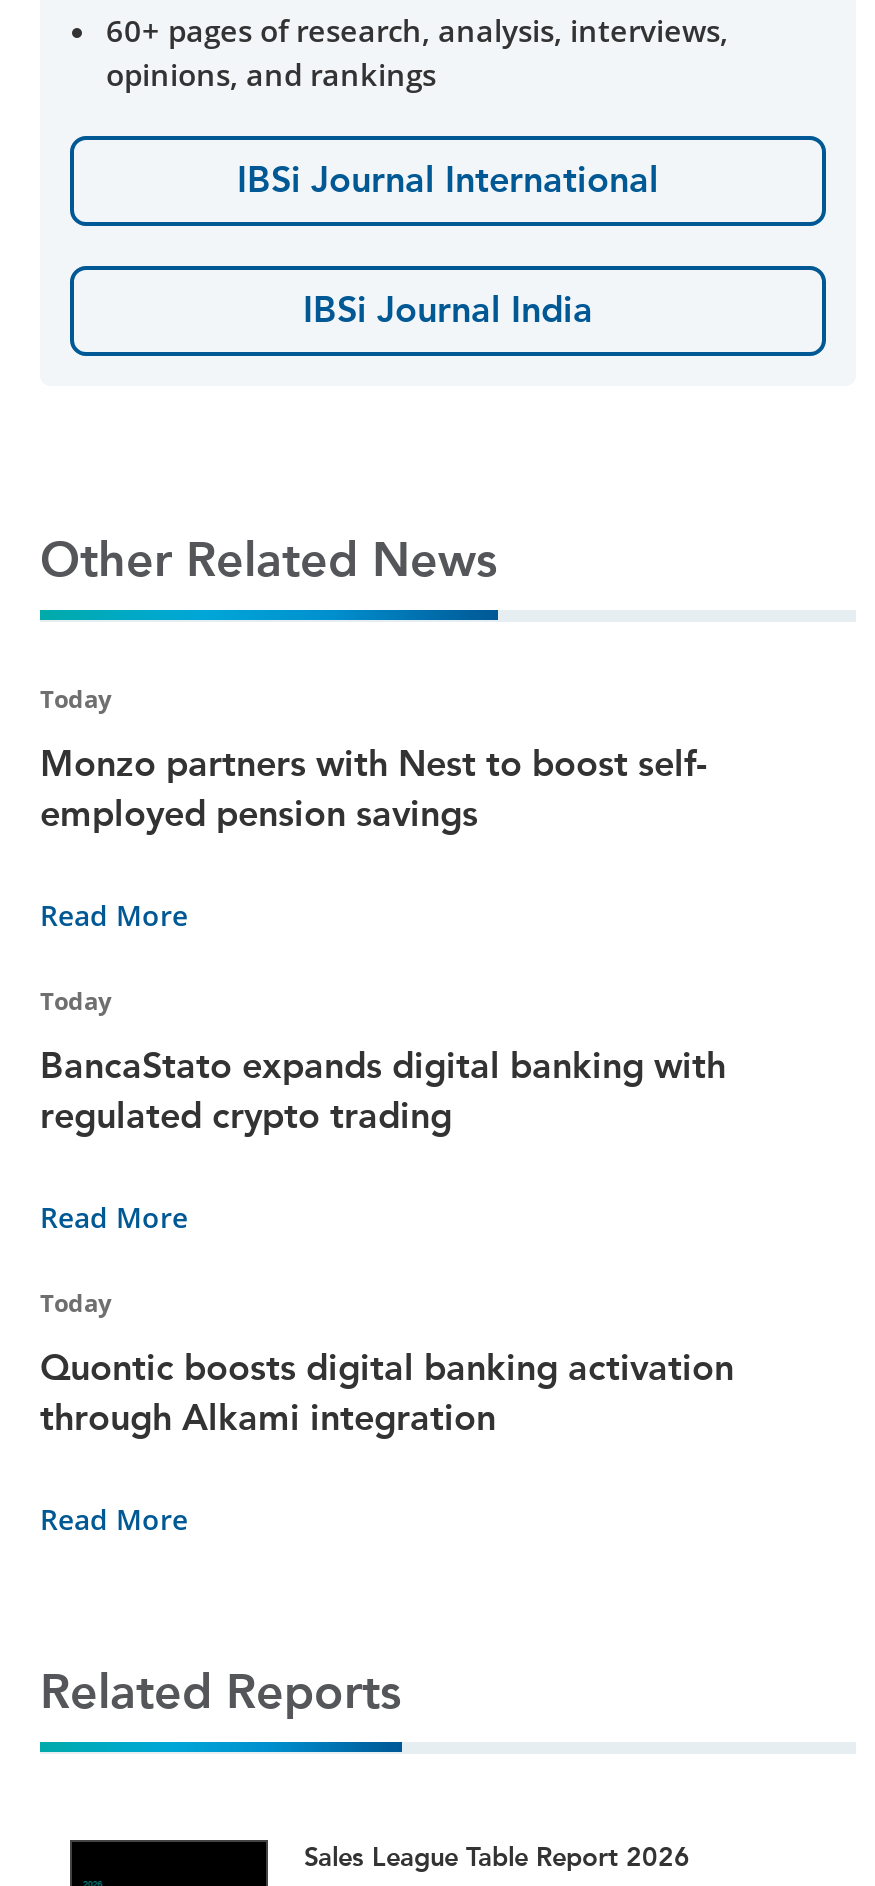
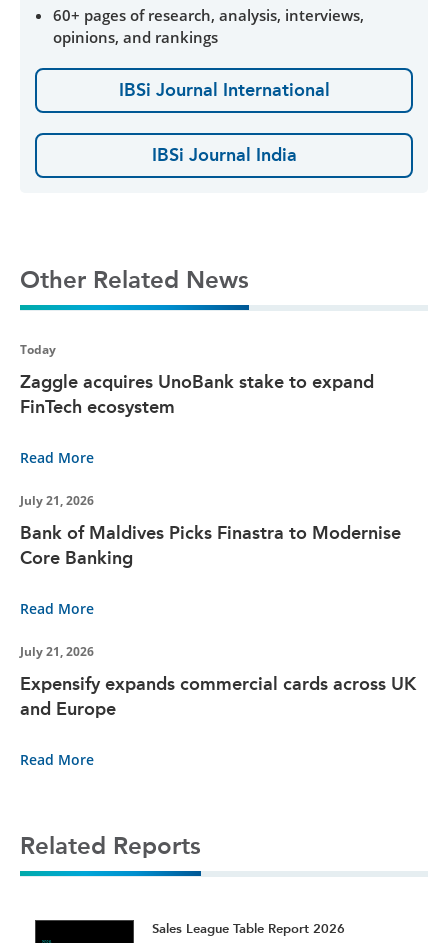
[40,741,708,835] Monzo partners with Nest to boost self- | employed pension savings -> [20,371,374,418] Zaggle acquires UnoBank stake to expand | FinTech ecosystem
[40,983,112,1017] Today -> [20,492,94,509] July 21, 2026
[40,1043,726,1137] BancaStato expands digital banking with | regulated crypto trading -> [20,522,401,569] Bank of Maldives Picks Finastra to Modernise | Core Banking
[40,1285,112,1319] Today -> [20,643,94,660] July 21, 2026
[40,1345,734,1439] Quontic boosts digital banking activation | through Alkami integration -> [20,673,416,720] Expensify expands commercial cards across UK | and Europe

